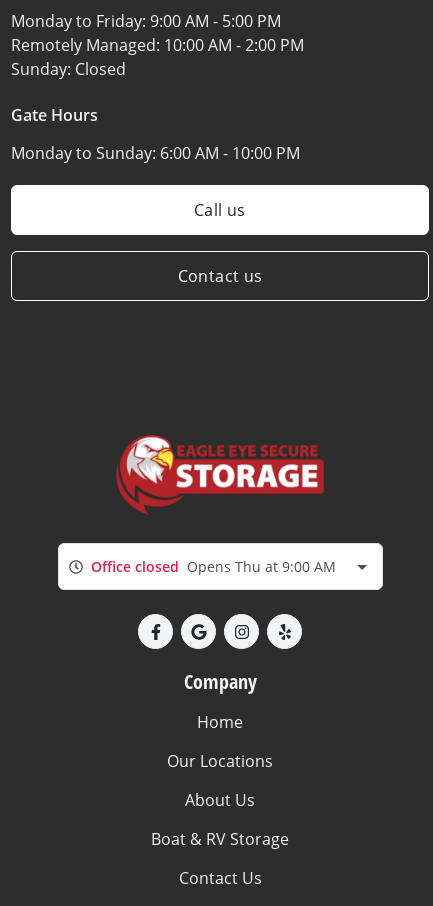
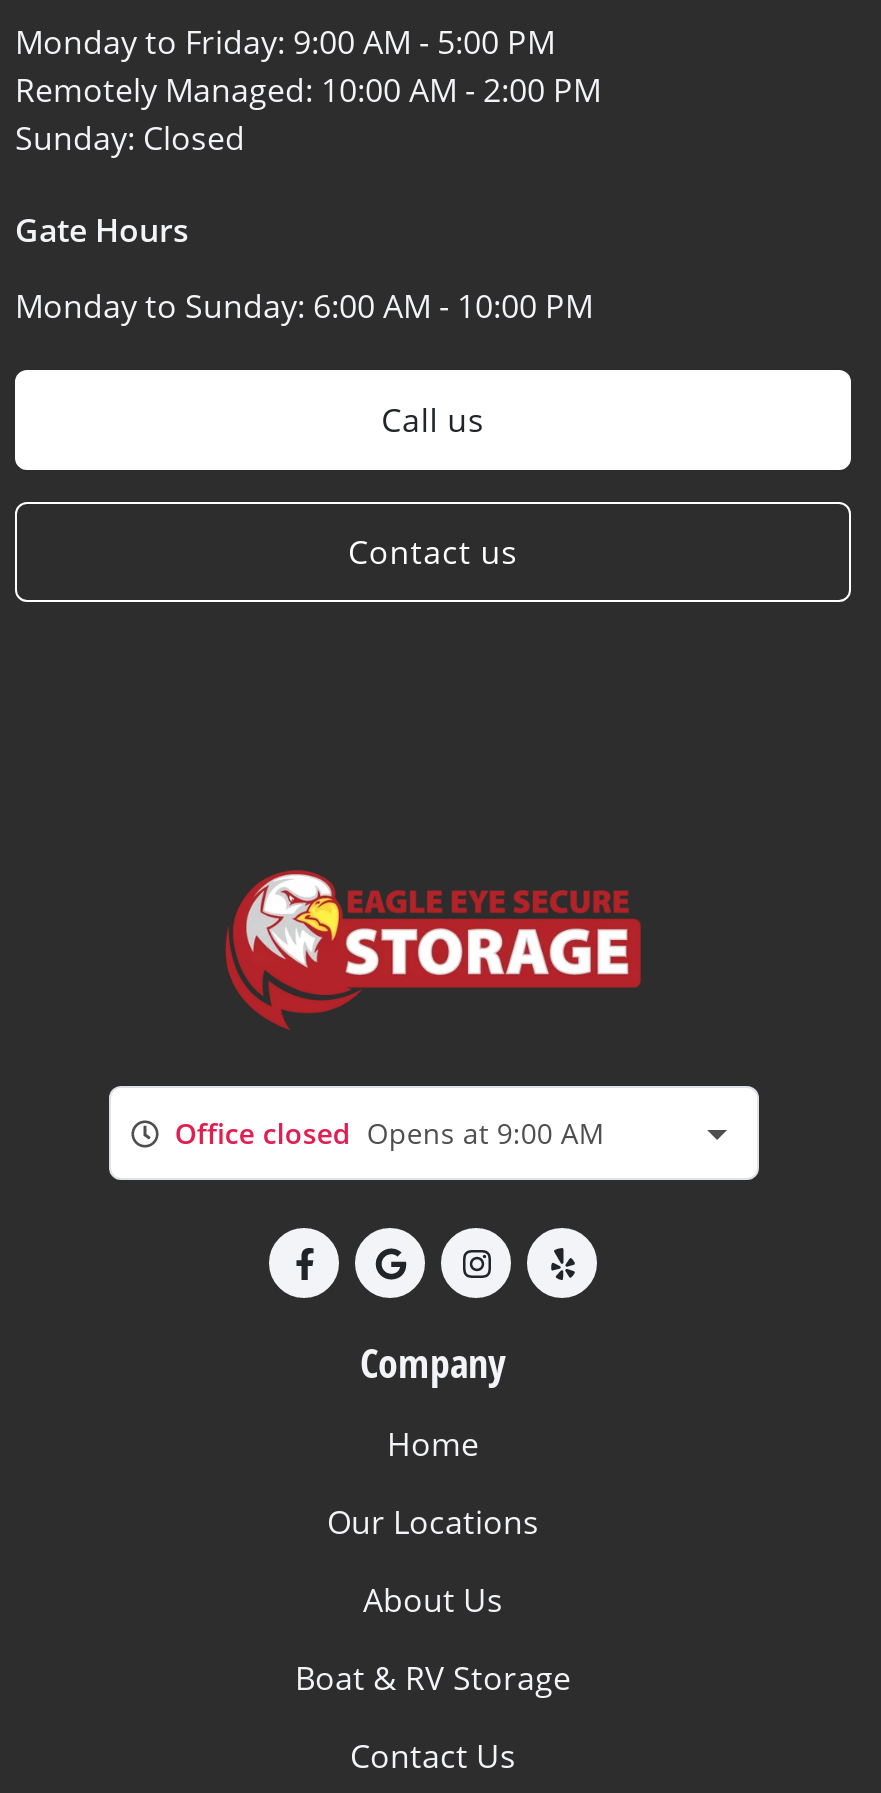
[91,557,336,576] Office closed Opens Thu at 9:00 AM -> [175,1114,605,1152] Office closed Opens at 9:00 AM

